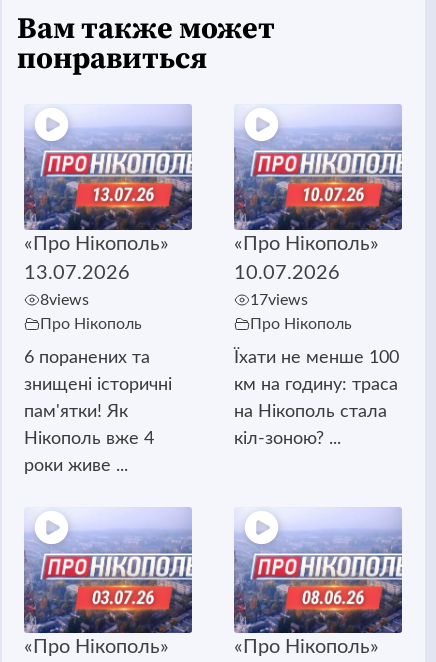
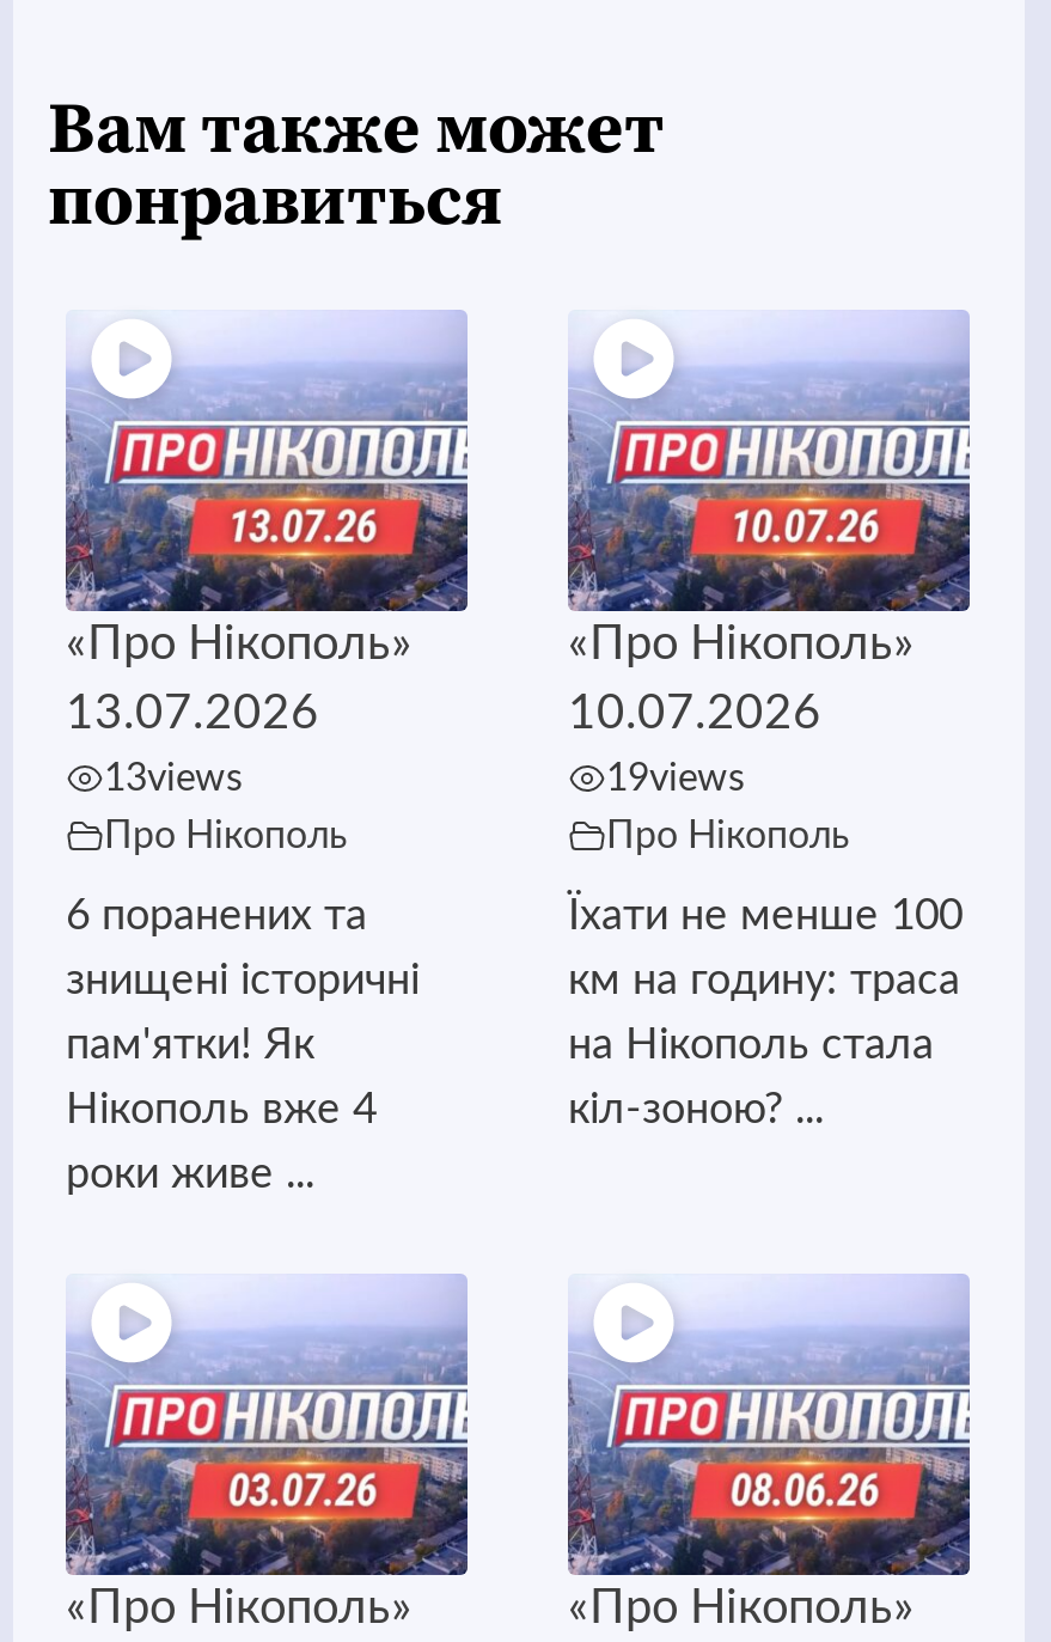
[40,292,89,308] 8views -> [104,759,243,797] 13views
[250,292,308,308] 17views -> [606,759,745,797] 19views

